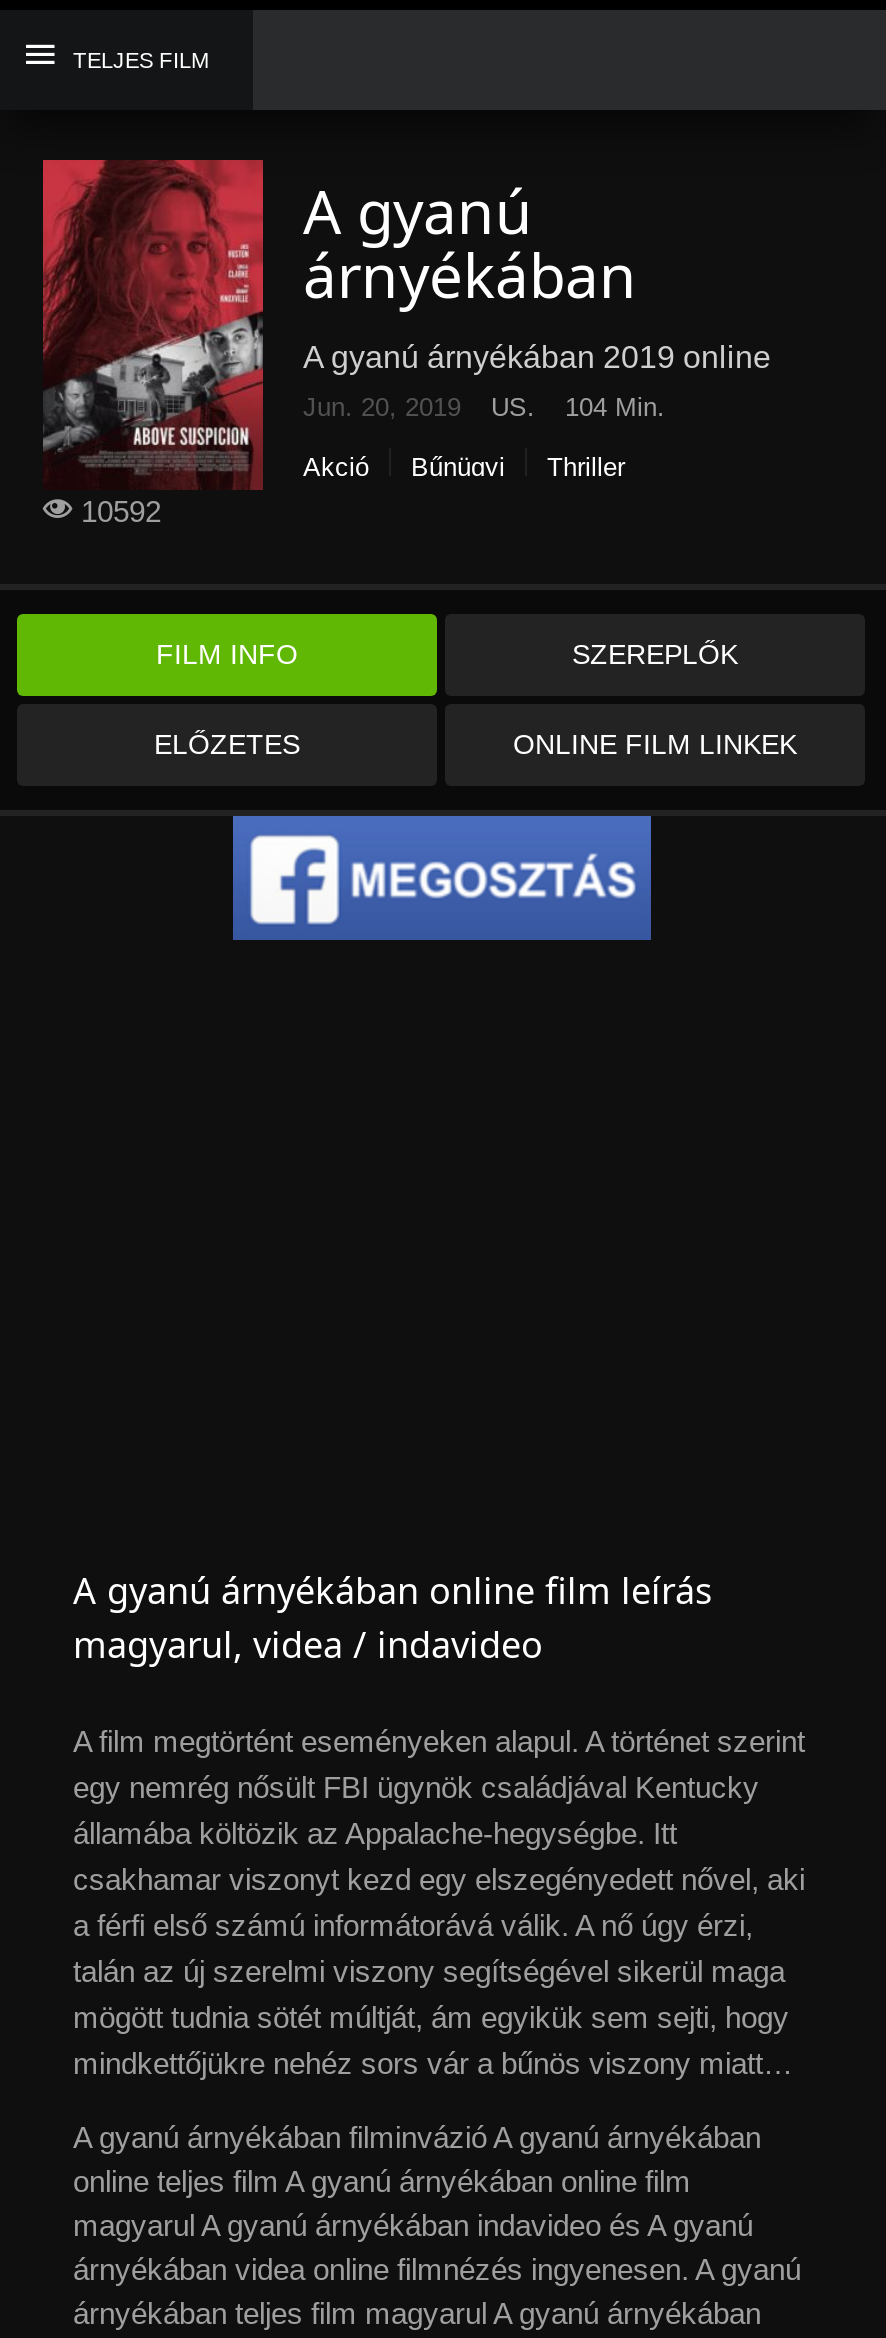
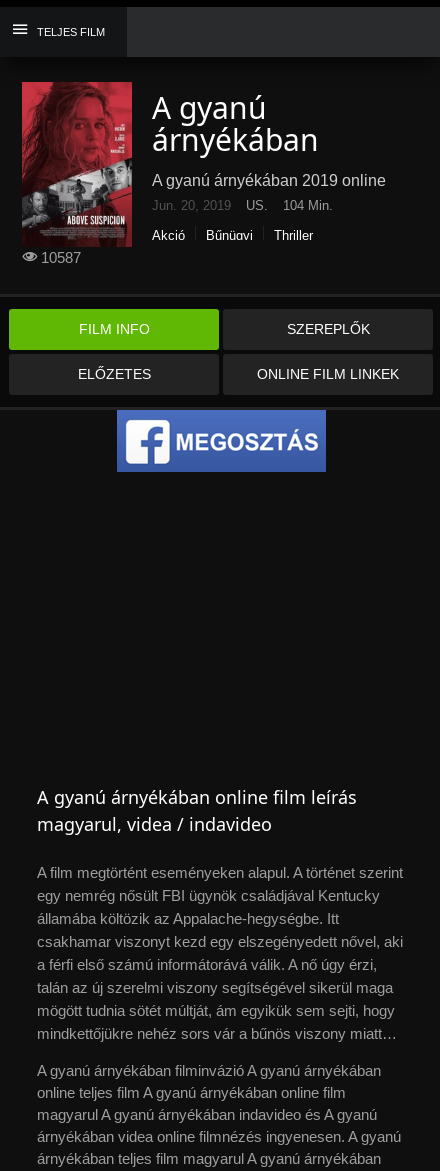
[81,495,161,529] 10592 -> [41,249,81,266] 10587

